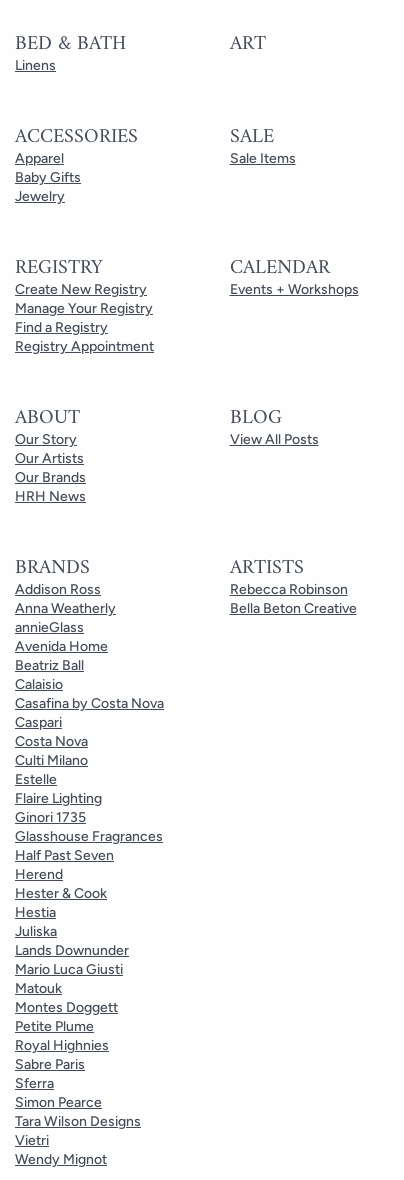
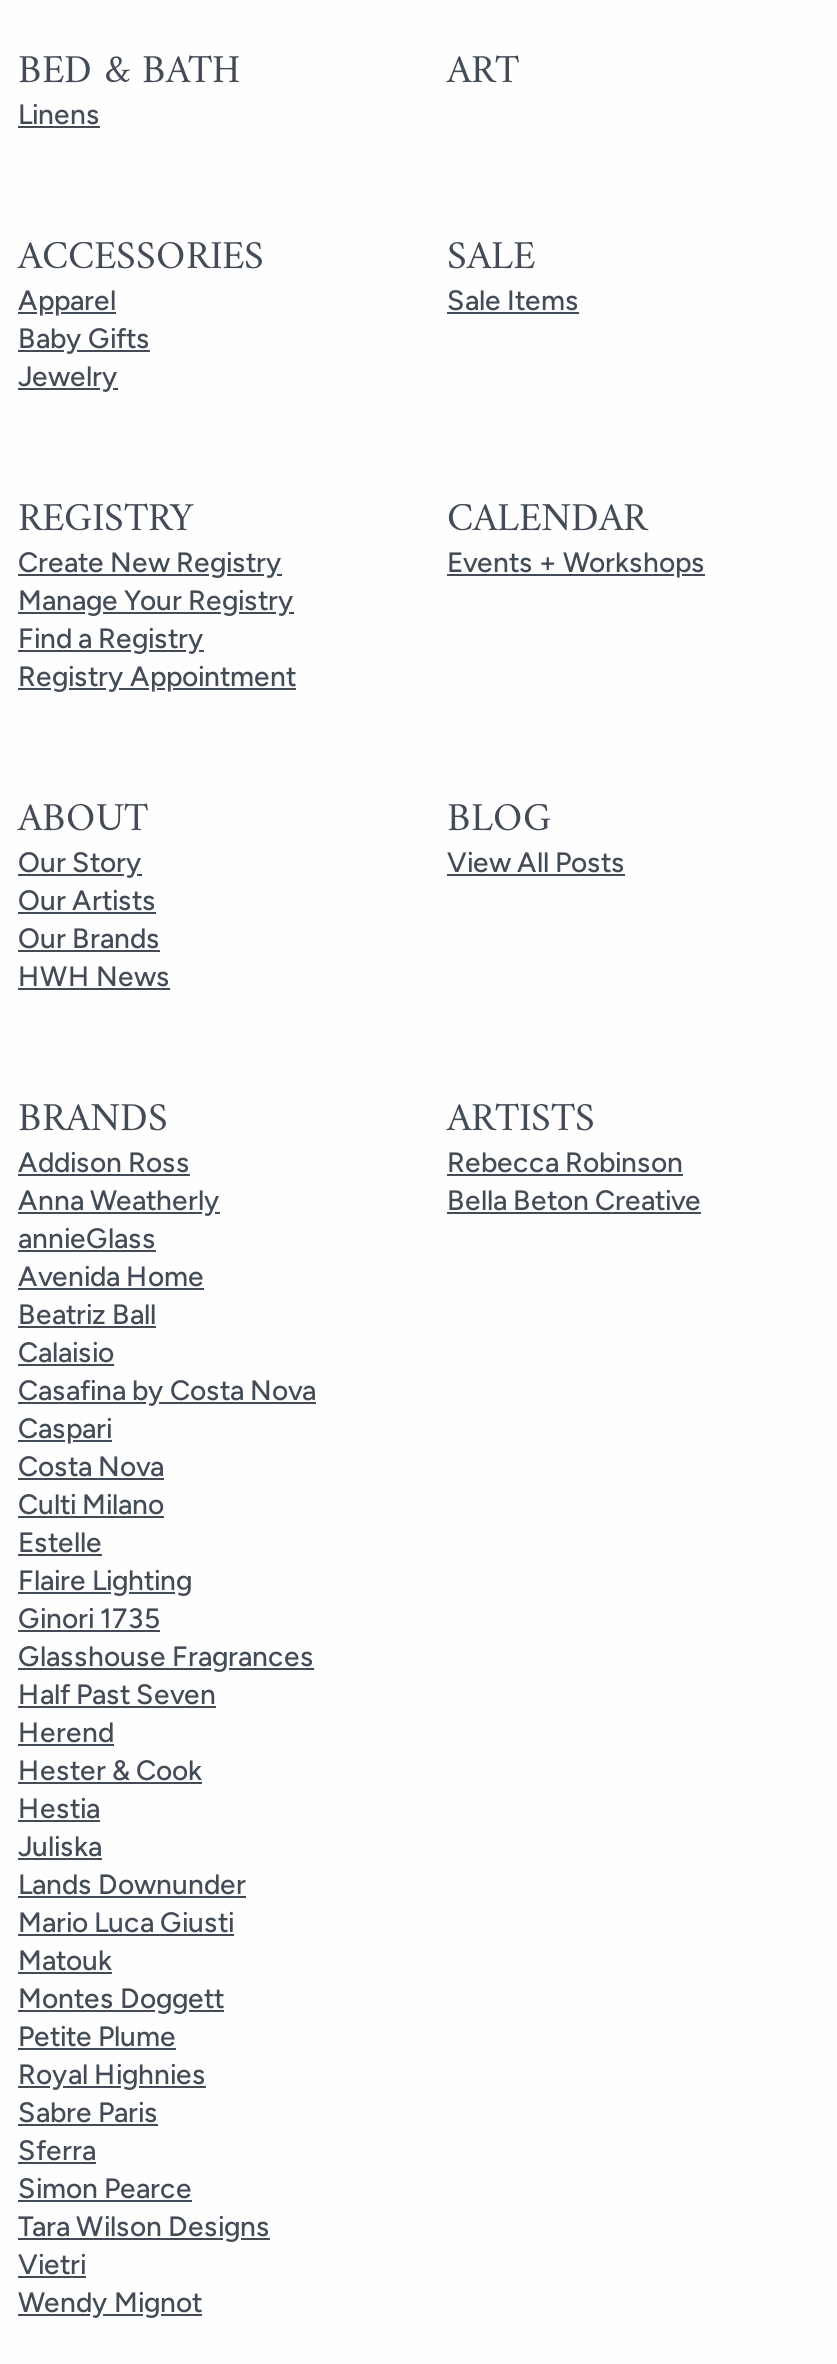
[15,488,86,505] HRH News -> [18,960,170,994] HWH News

